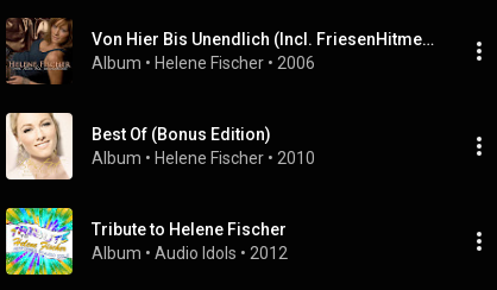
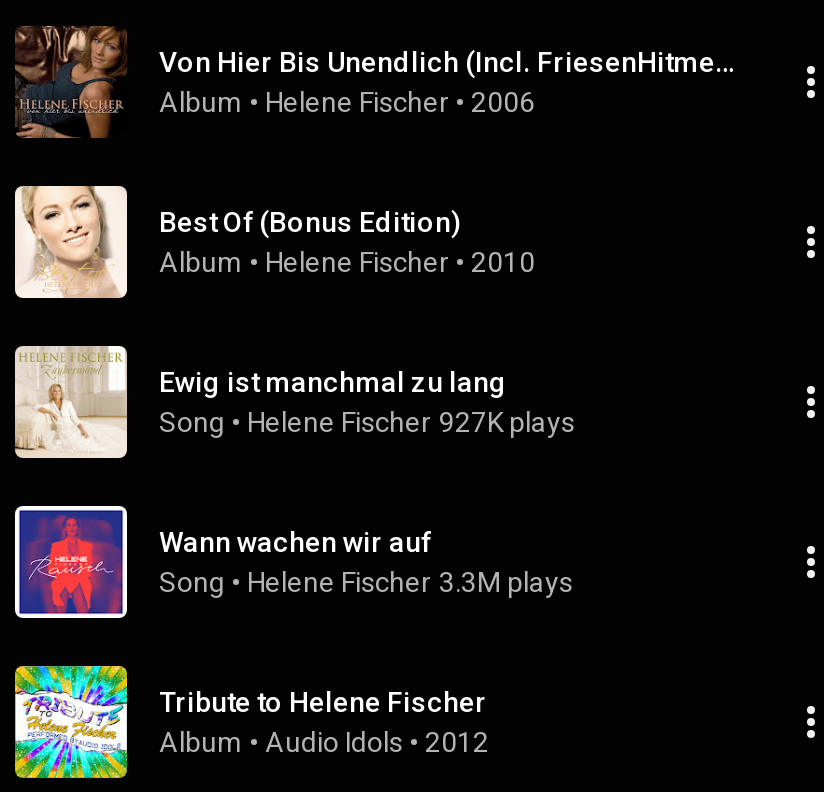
none -> [13,344,575,460] [image] | Ewig ist manchmal zu lang | Song • Helene Fischer 927K plays
none -> [17,504,573,620] [image] | Wann wachen wir auf | Song • Helene Fischer 3.3M plays

